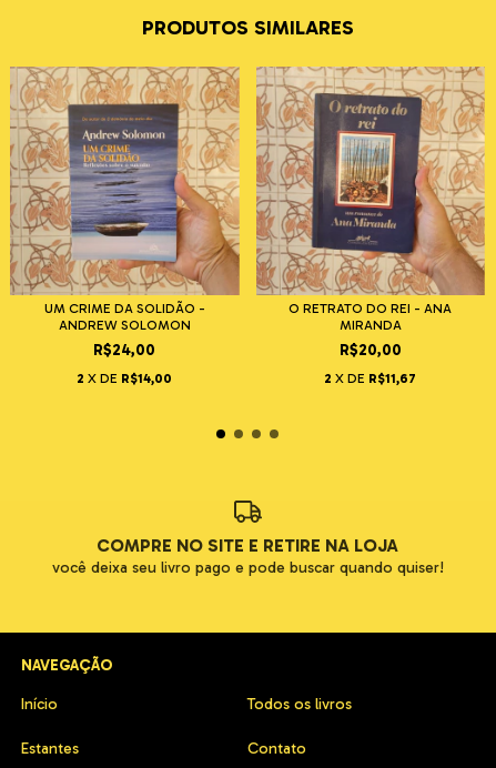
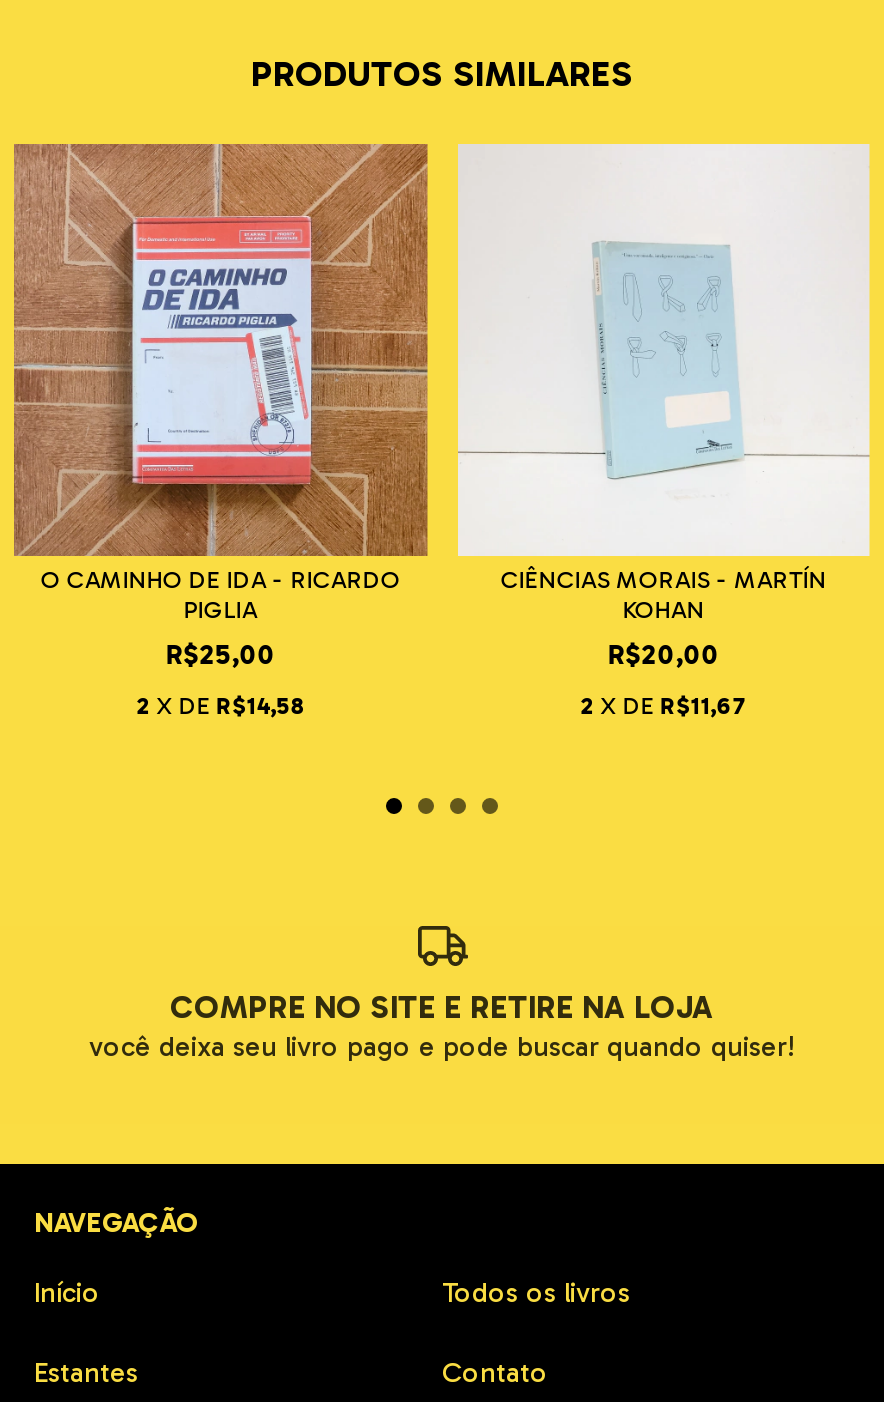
[10,67,240,360] [image] | UM CRIME DA SOLIDÃO - | ANDREW SOLOMON | R$24,00 -> [14,144,428,672] [image] | O CAMINHO DE IDA - RICARDO | PIGLIA | R$25,00
[255,67,486,333] [image] | O RETRATO DO REI - ANA | MIRANDA -> [456,142,872,624] [image] | CIÊNCIAS MORAIS - MARTÍN | KOHAN
[77,371,172,386] 2 X DE R$14,00 -> [136,692,304,720] 2 X DE R$14,58

